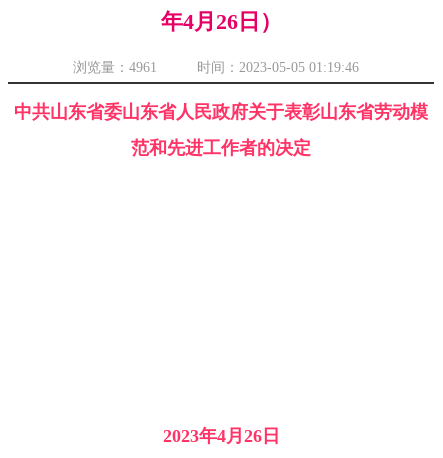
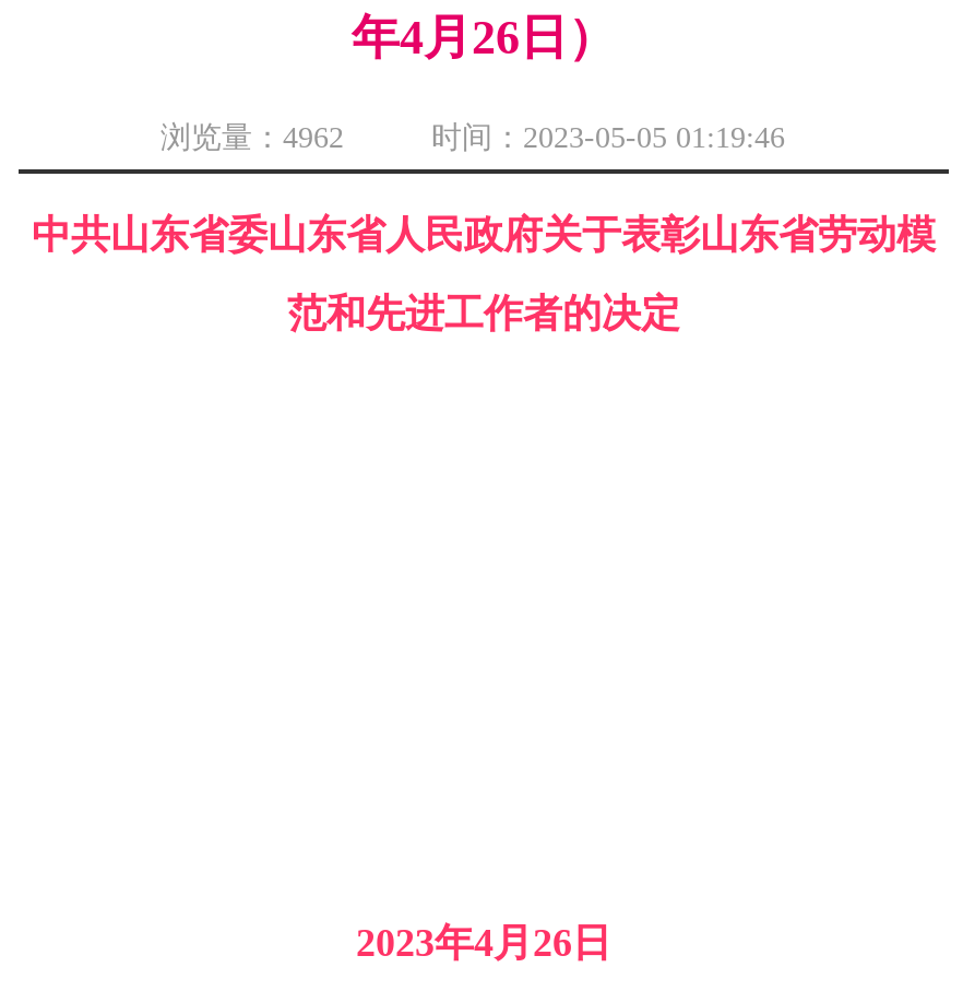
[73,60,359,75] 浏览量：4961 时间：2023-05-05 01:19:46 -> [160,121,785,154] 浏览量：4962 时间：2023-05-05 01:19:46

